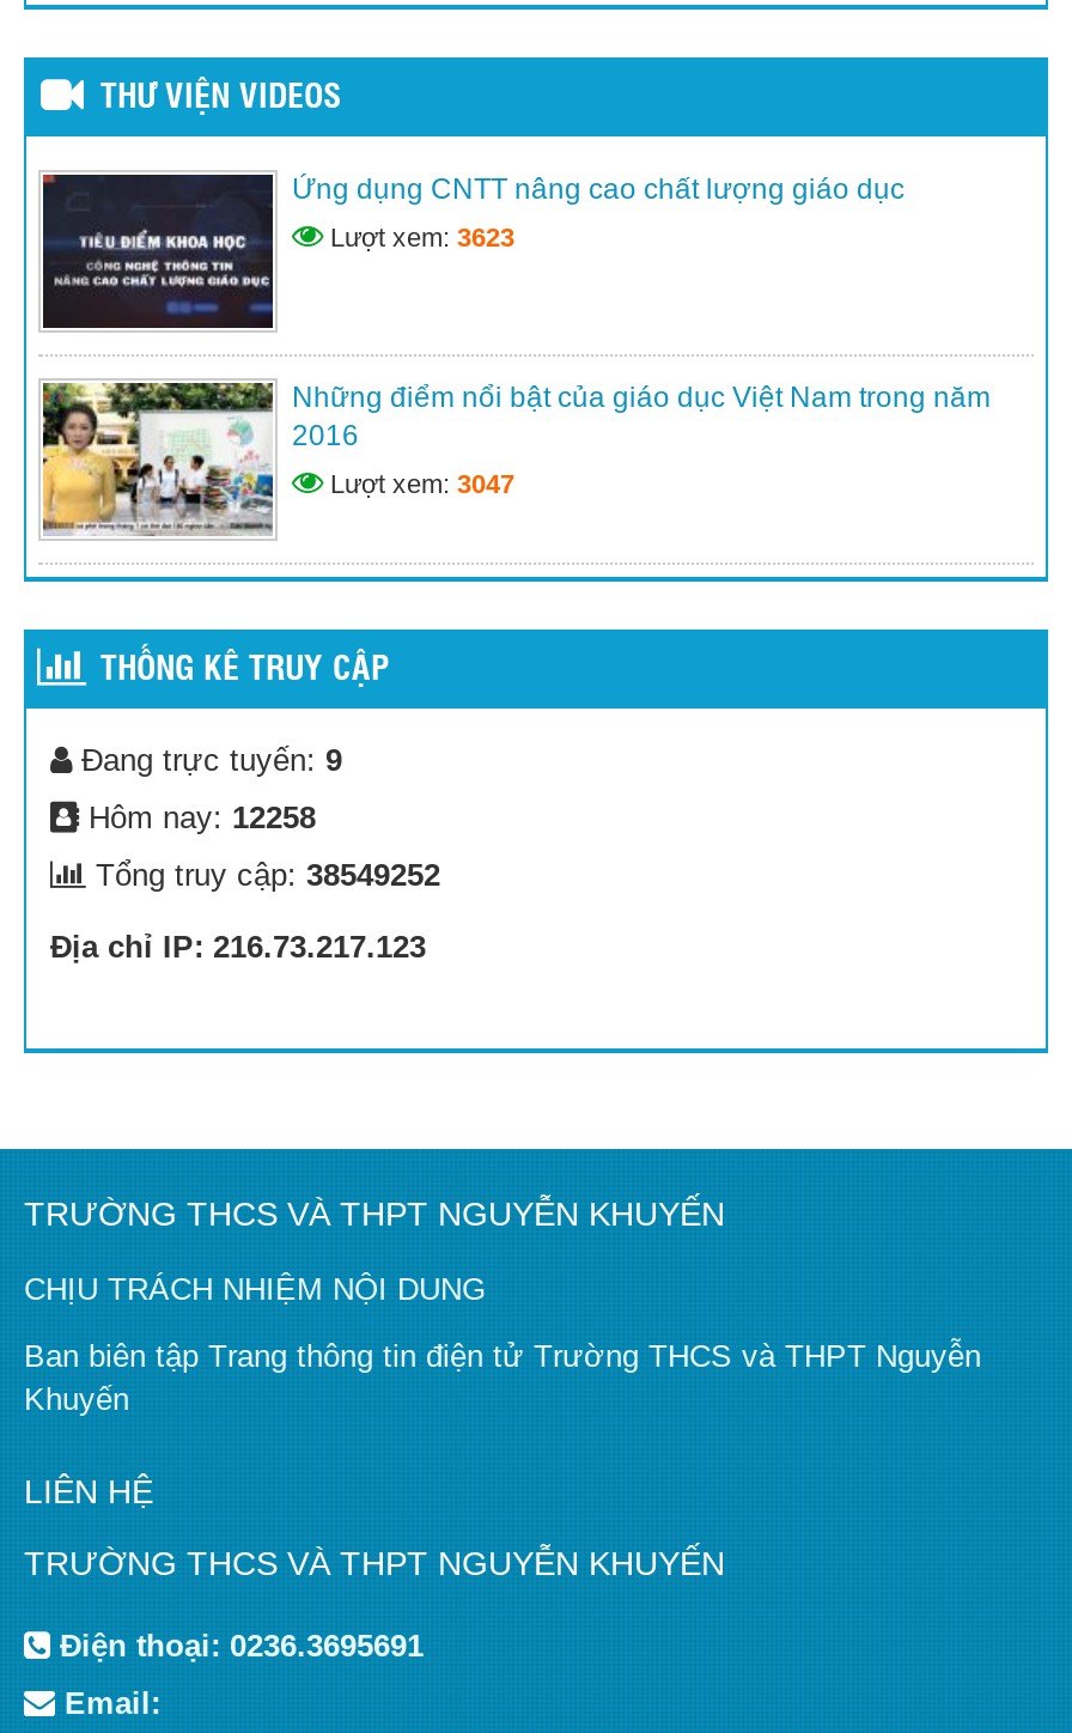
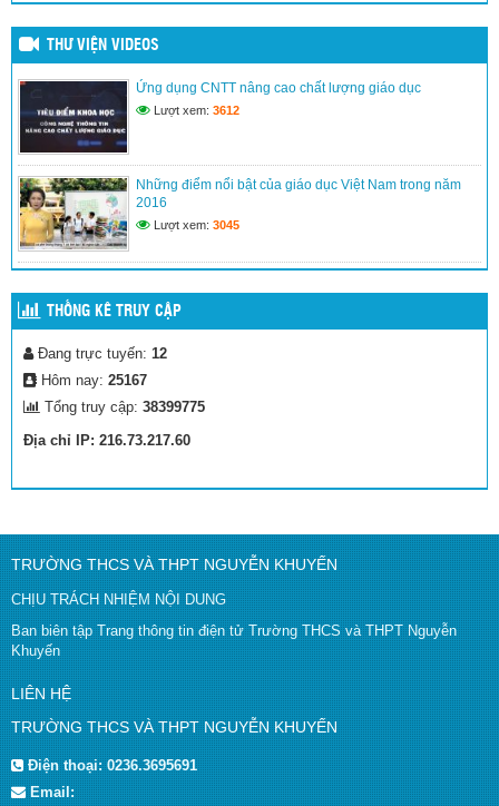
[323,223,514,251] Lượt xem: 3623 -> [150,104,239,117] Lượt xem: 3612
[323,469,514,498] Lượt xem: 3047 -> [150,218,239,232] Lượt xem: 3045
[72,742,342,778] Đang trực tuyến: 9 -> [33,345,167,362] Đang trực tuyến: 12
[79,799,316,835] Hôm nay: 12258 -> [37,372,147,389] Hôm nay: 25167
[86,857,440,893] Tổng truy cập: 38549252 -> [40,399,205,415] Tổng truy cập: 38399775
[50,929,426,965] Địa chỉ IP: 216.73.217.123 -> [23,432,190,449] Địa chỉ IP: 216.73.217.60

